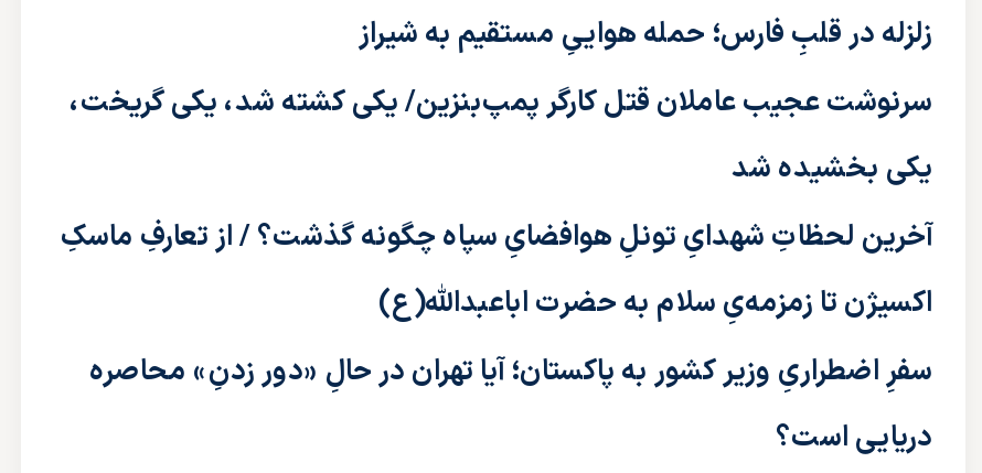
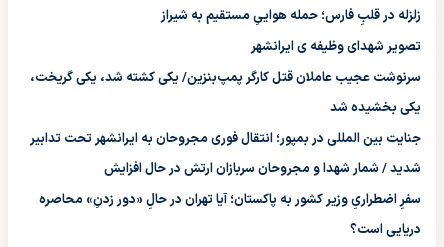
none -> [251,37,421,57] تصویر شهدای وظیفه ی ایرانشهر
[61,217,932,261] آخرین لحظاتِ شهدایِ تونلِ هوافضایِ سپاه چگونه گذشت؟ / از تعارفِ ماسکِ -> [30,129,421,149] جنایت بین المللی در بمپور؛ انتقال فوری مجروحان به ایرانشهر تحت تدابیر
[378,283,932,327] اکسیژن تا زمزمه‌یِ سلام به حضرت اباعبدالله(ع) -> [104,159,421,179] شدید / شمار شهدا و مجروحان سربازان ارتش در حال افزایش

